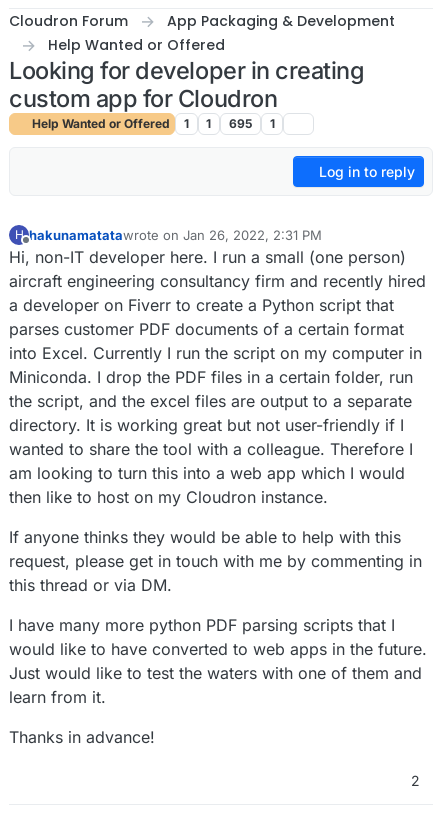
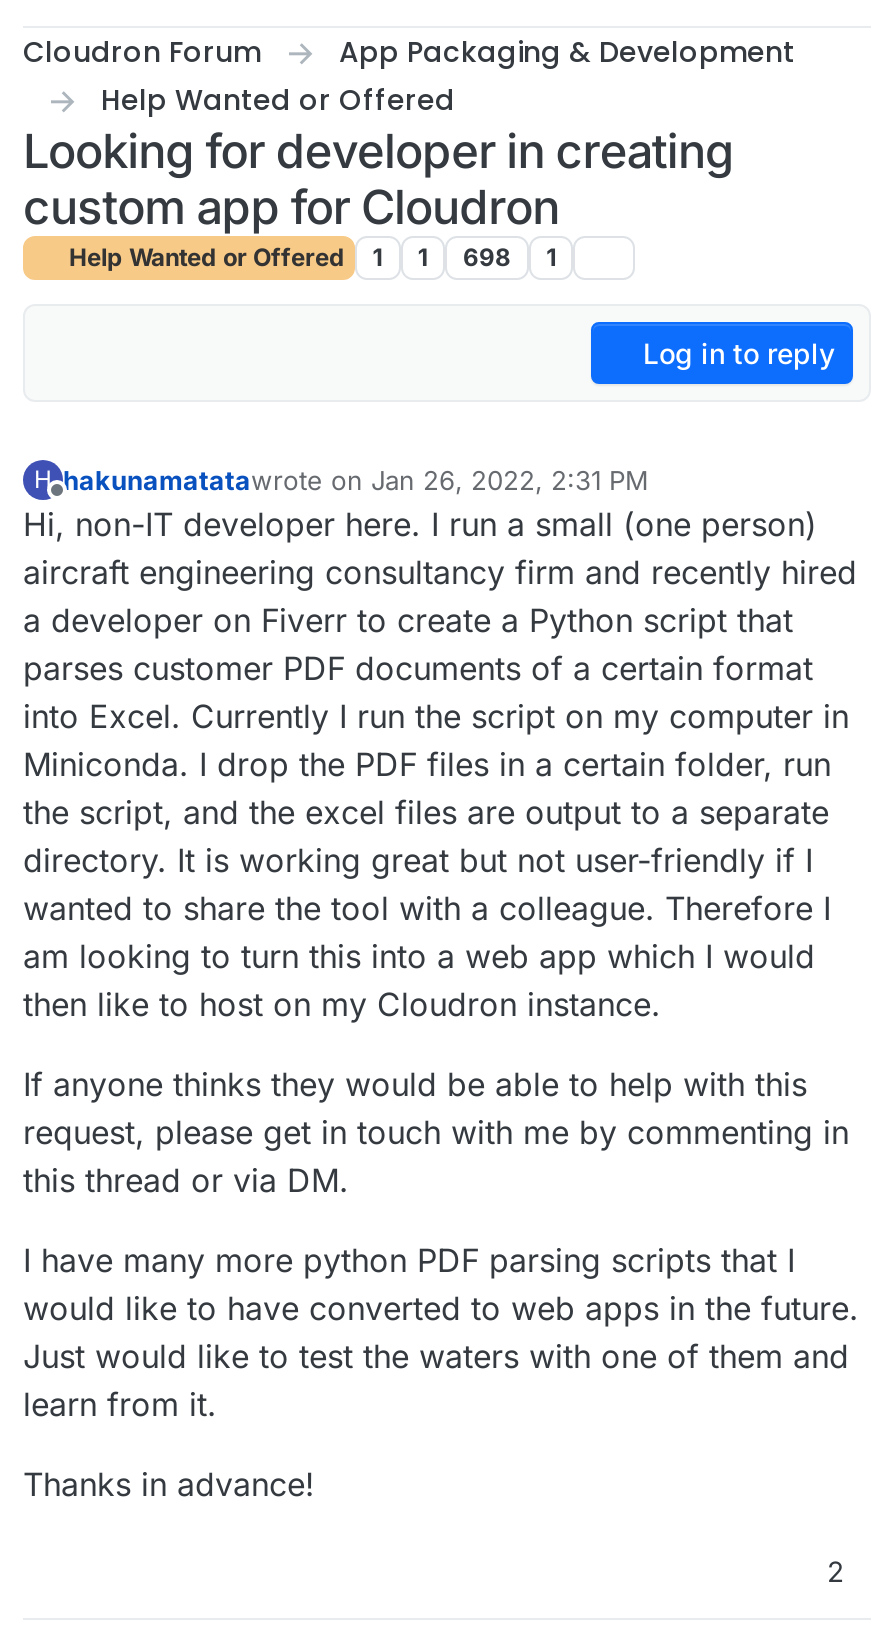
[29,116,275,131] Help Wanted or Offered 1 1 695 1 -> [63,242,556,272] Help Wanted or Offered 1 1 698 1

